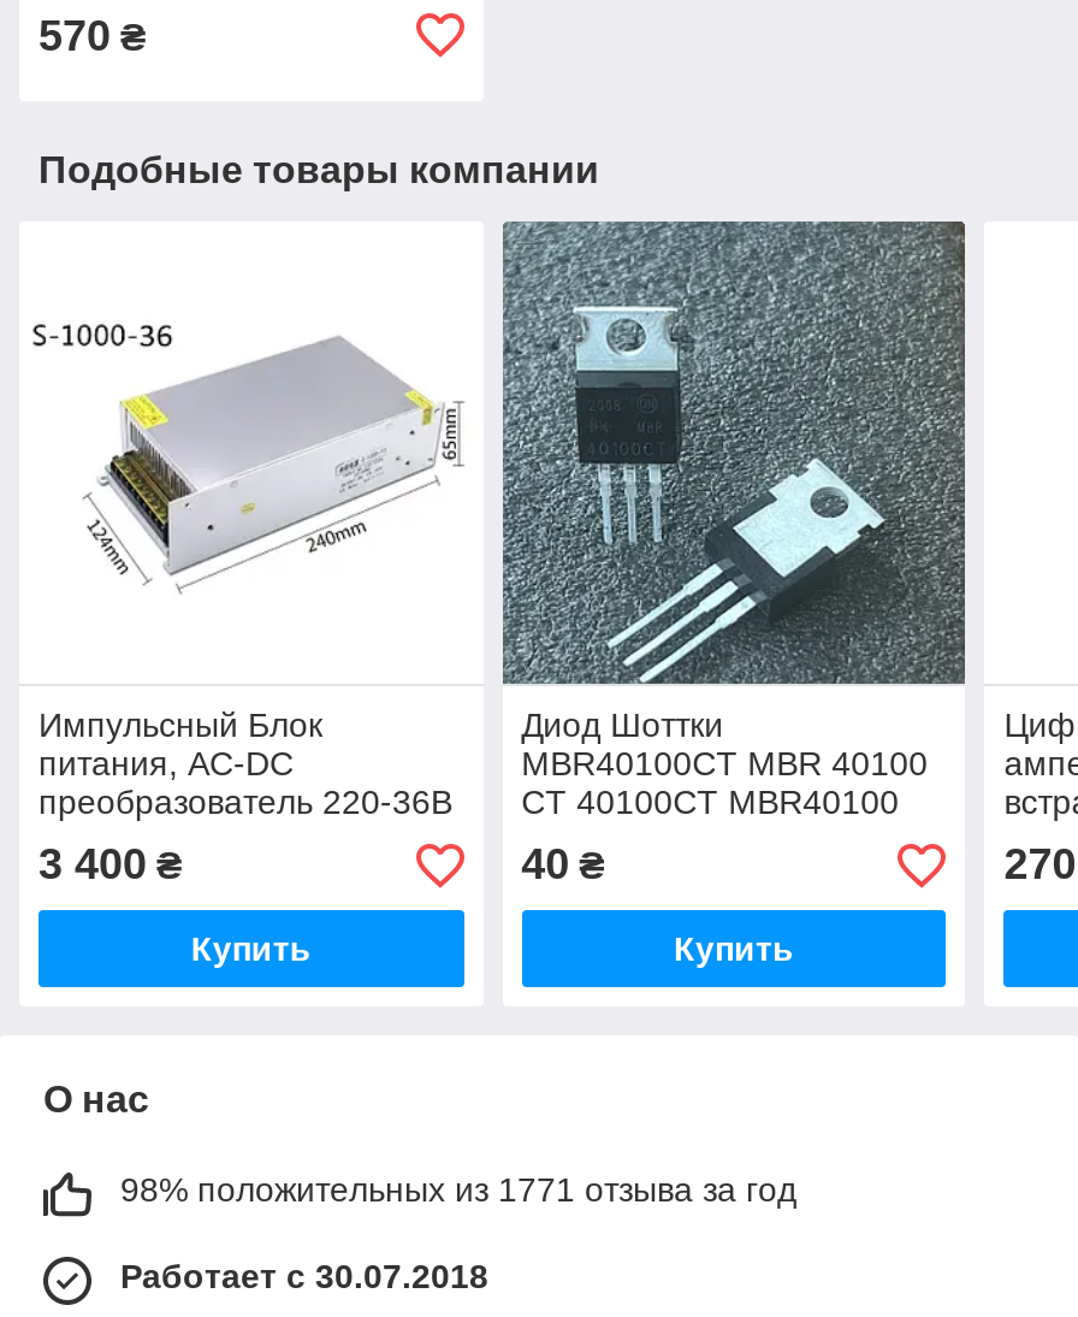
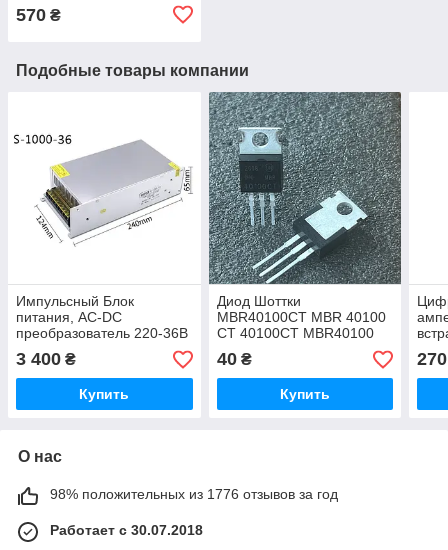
[120,1171,796,1210] 98% положительных из 1771 отзыва за год -> [50,486,338,502] 98% положительных из 1776 отзывов за год

